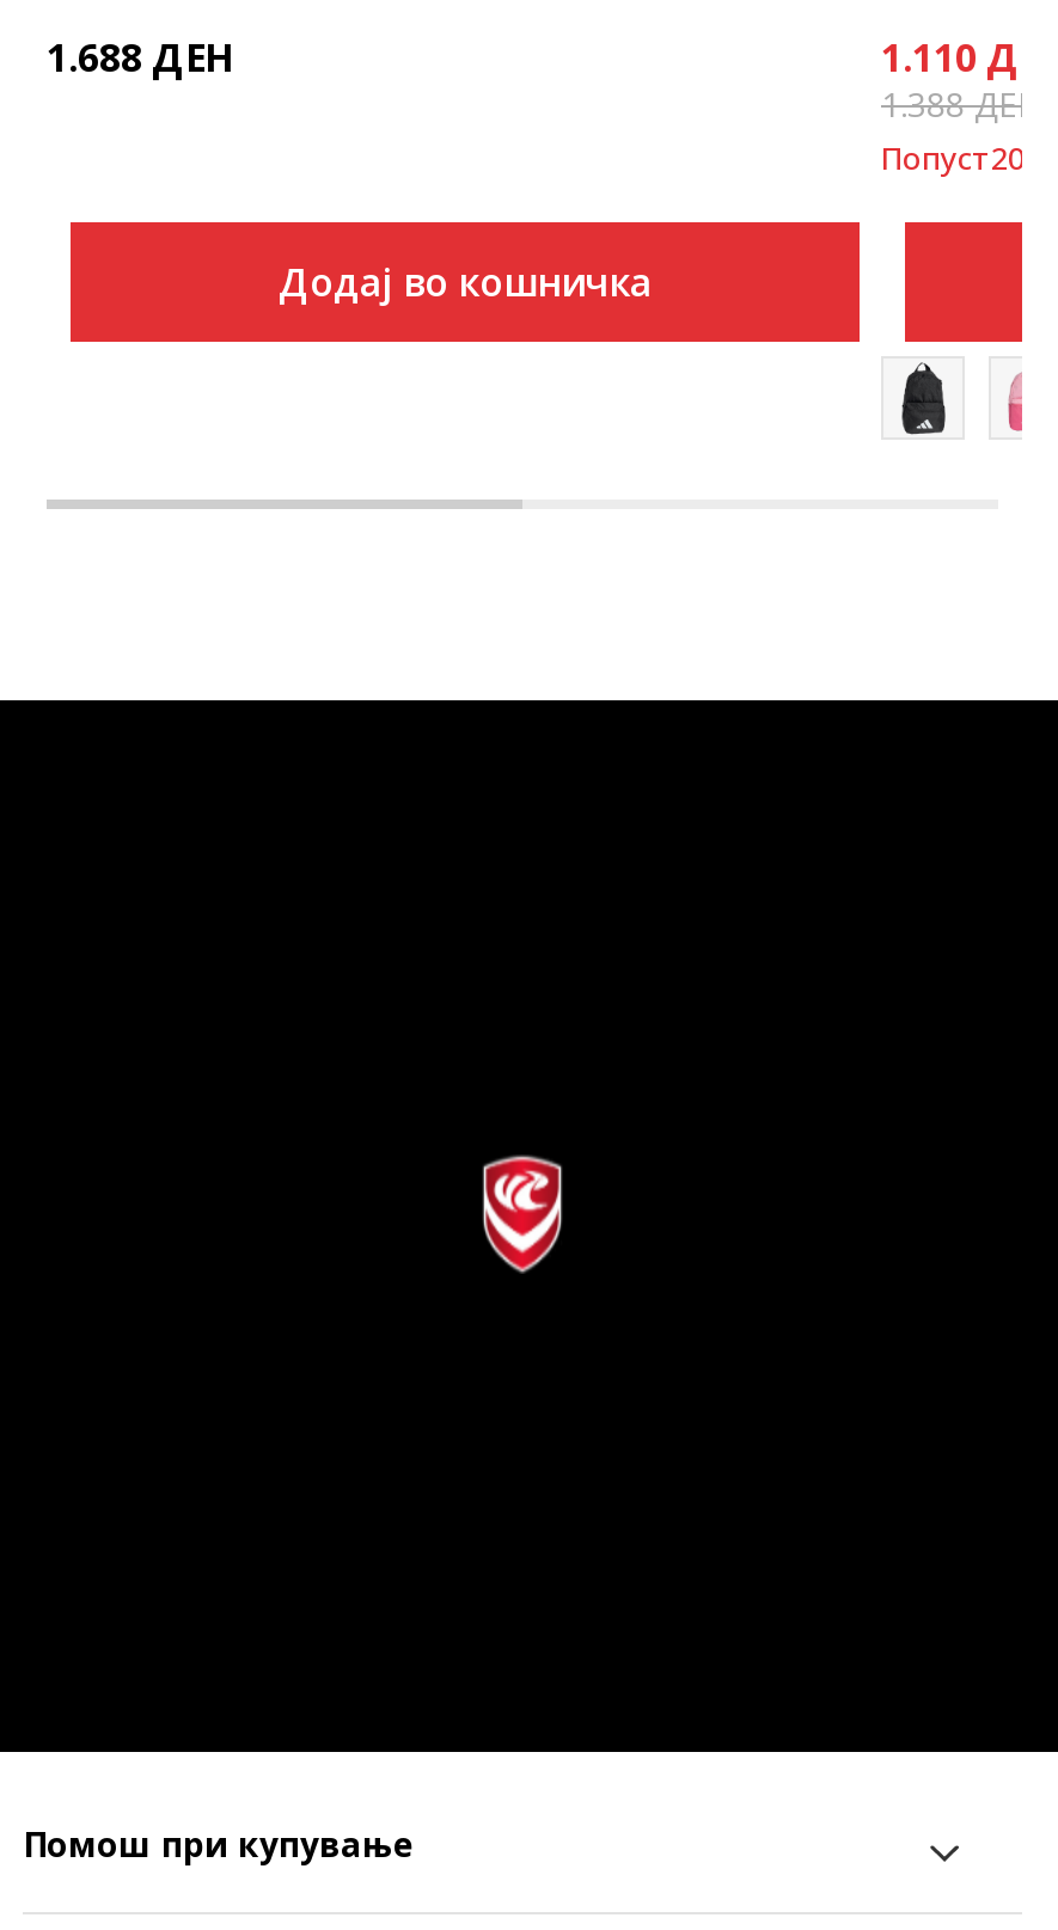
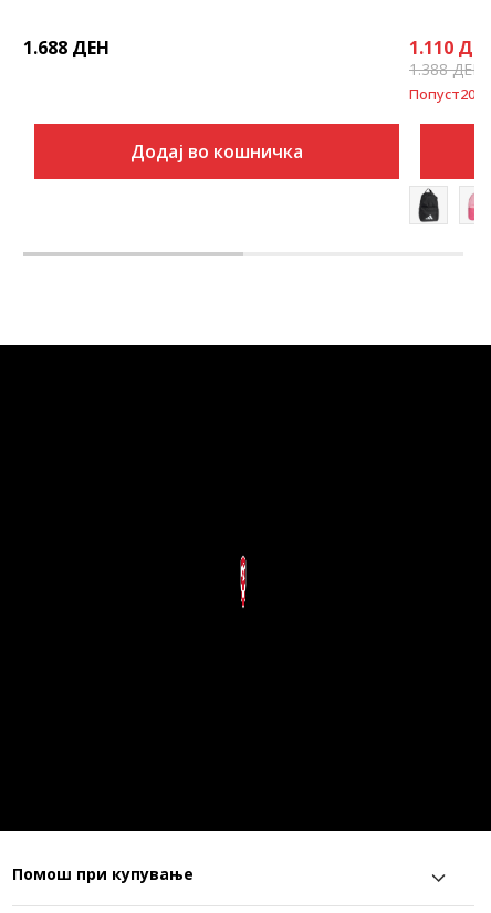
[482,1154,563,1274] [image] -> [226,556,261,608] [image]

